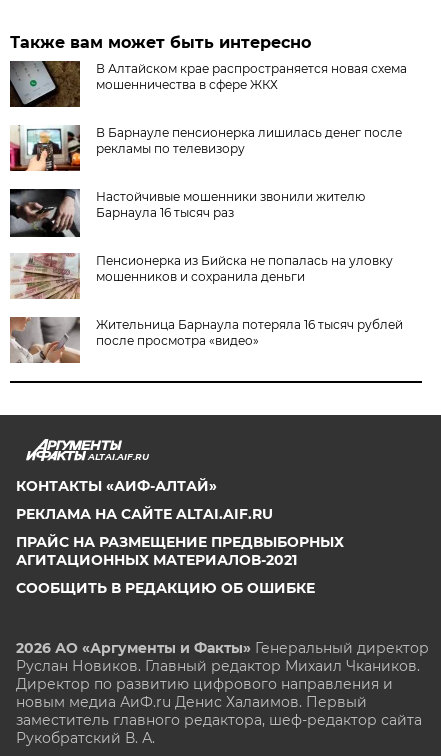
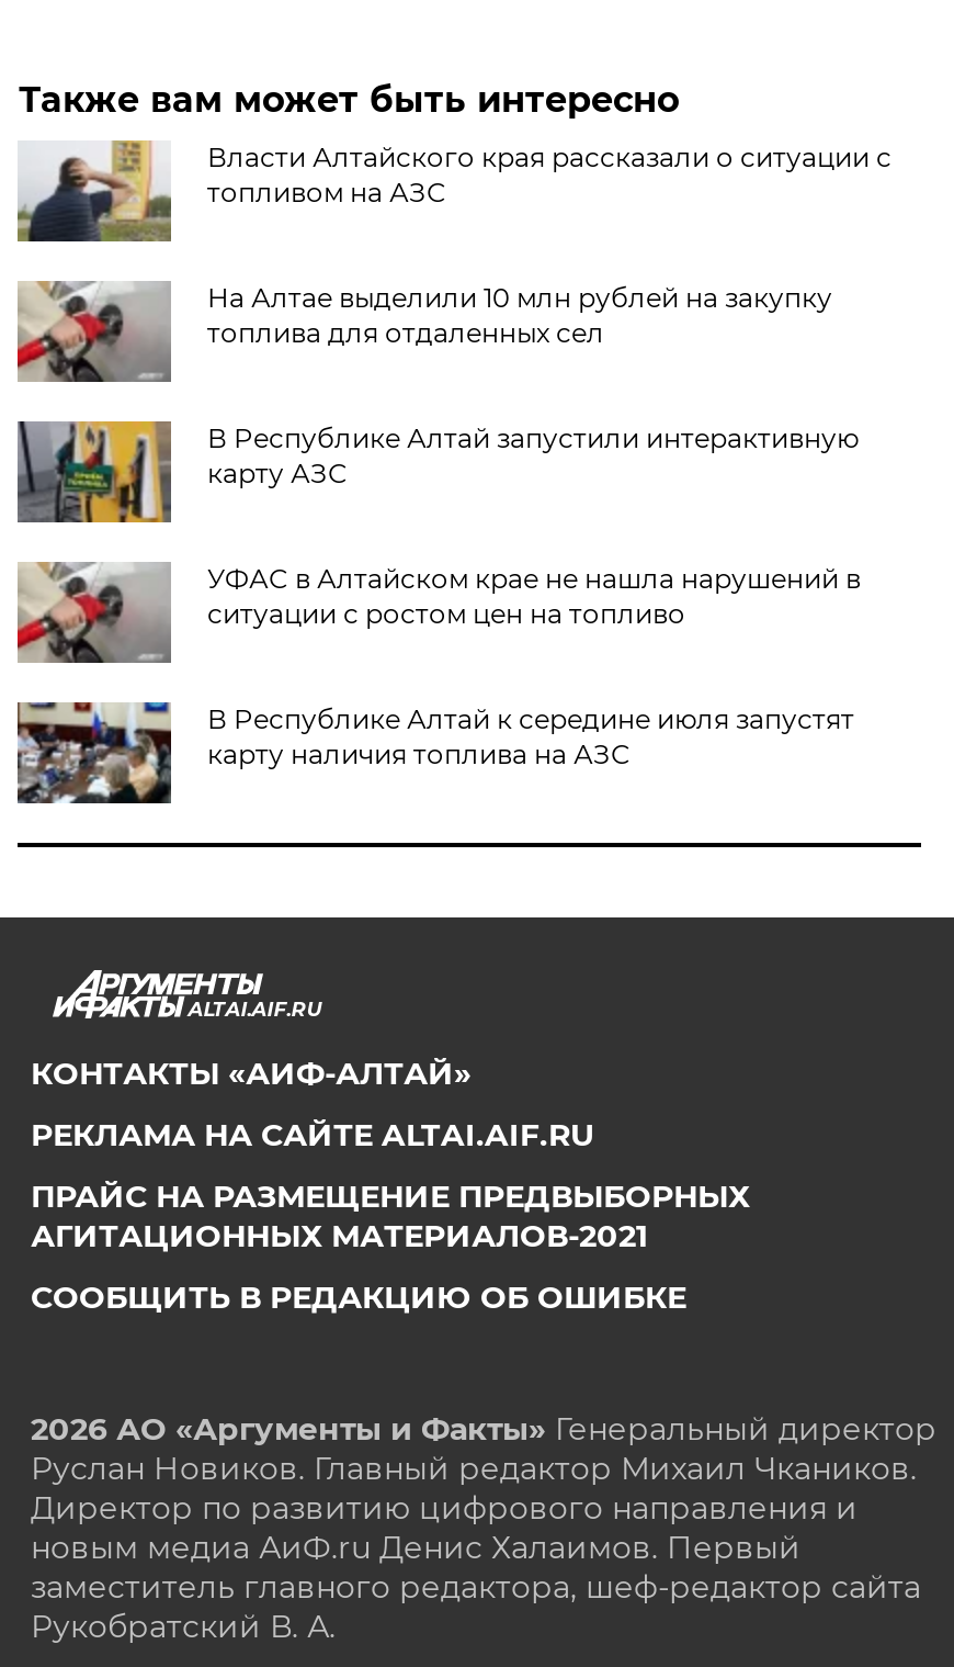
[9,60,407,108] [image] | В Алтайском крае распространяется новая схема | мошенничества в сфере ЖКХ -> [15,138,891,244] [image] | Власти Алтайского края рассказали о ситуации с | топливом на АЗС
[10,125,402,172] [image] | В Барнауле пенсионерка лишилась денег после | рекламы по телевизору -> [18,279,832,384] [image] | На Алтае выделили 10 млн рублей на закупку | топлива для отдаленных сел
[10,188,365,238] [image] | Настойчивые мошенники звонили жителю | Барнаула 16 тысяч раз -> [15,419,858,527] [image] | В Республике Алтай запустили интерактивную | карту АЗС
[10,253,393,300] [image] | Пенсионерка из Бийска не попалась на уловку | мошенников и сохранила деньги -> [15,562,861,665] [image] | УФАС в Алтайском крае не нашла нарушений в | ситуации с ростом цен на топливо
[9,316,403,364] [image] | Жительница Барнаула потеряла 16 тысяч рублей | после просмотра «видео» -> [15,700,854,806] [image] | В Республике Алтай к середине июля запустят | карту наличия топлива на АЗС

